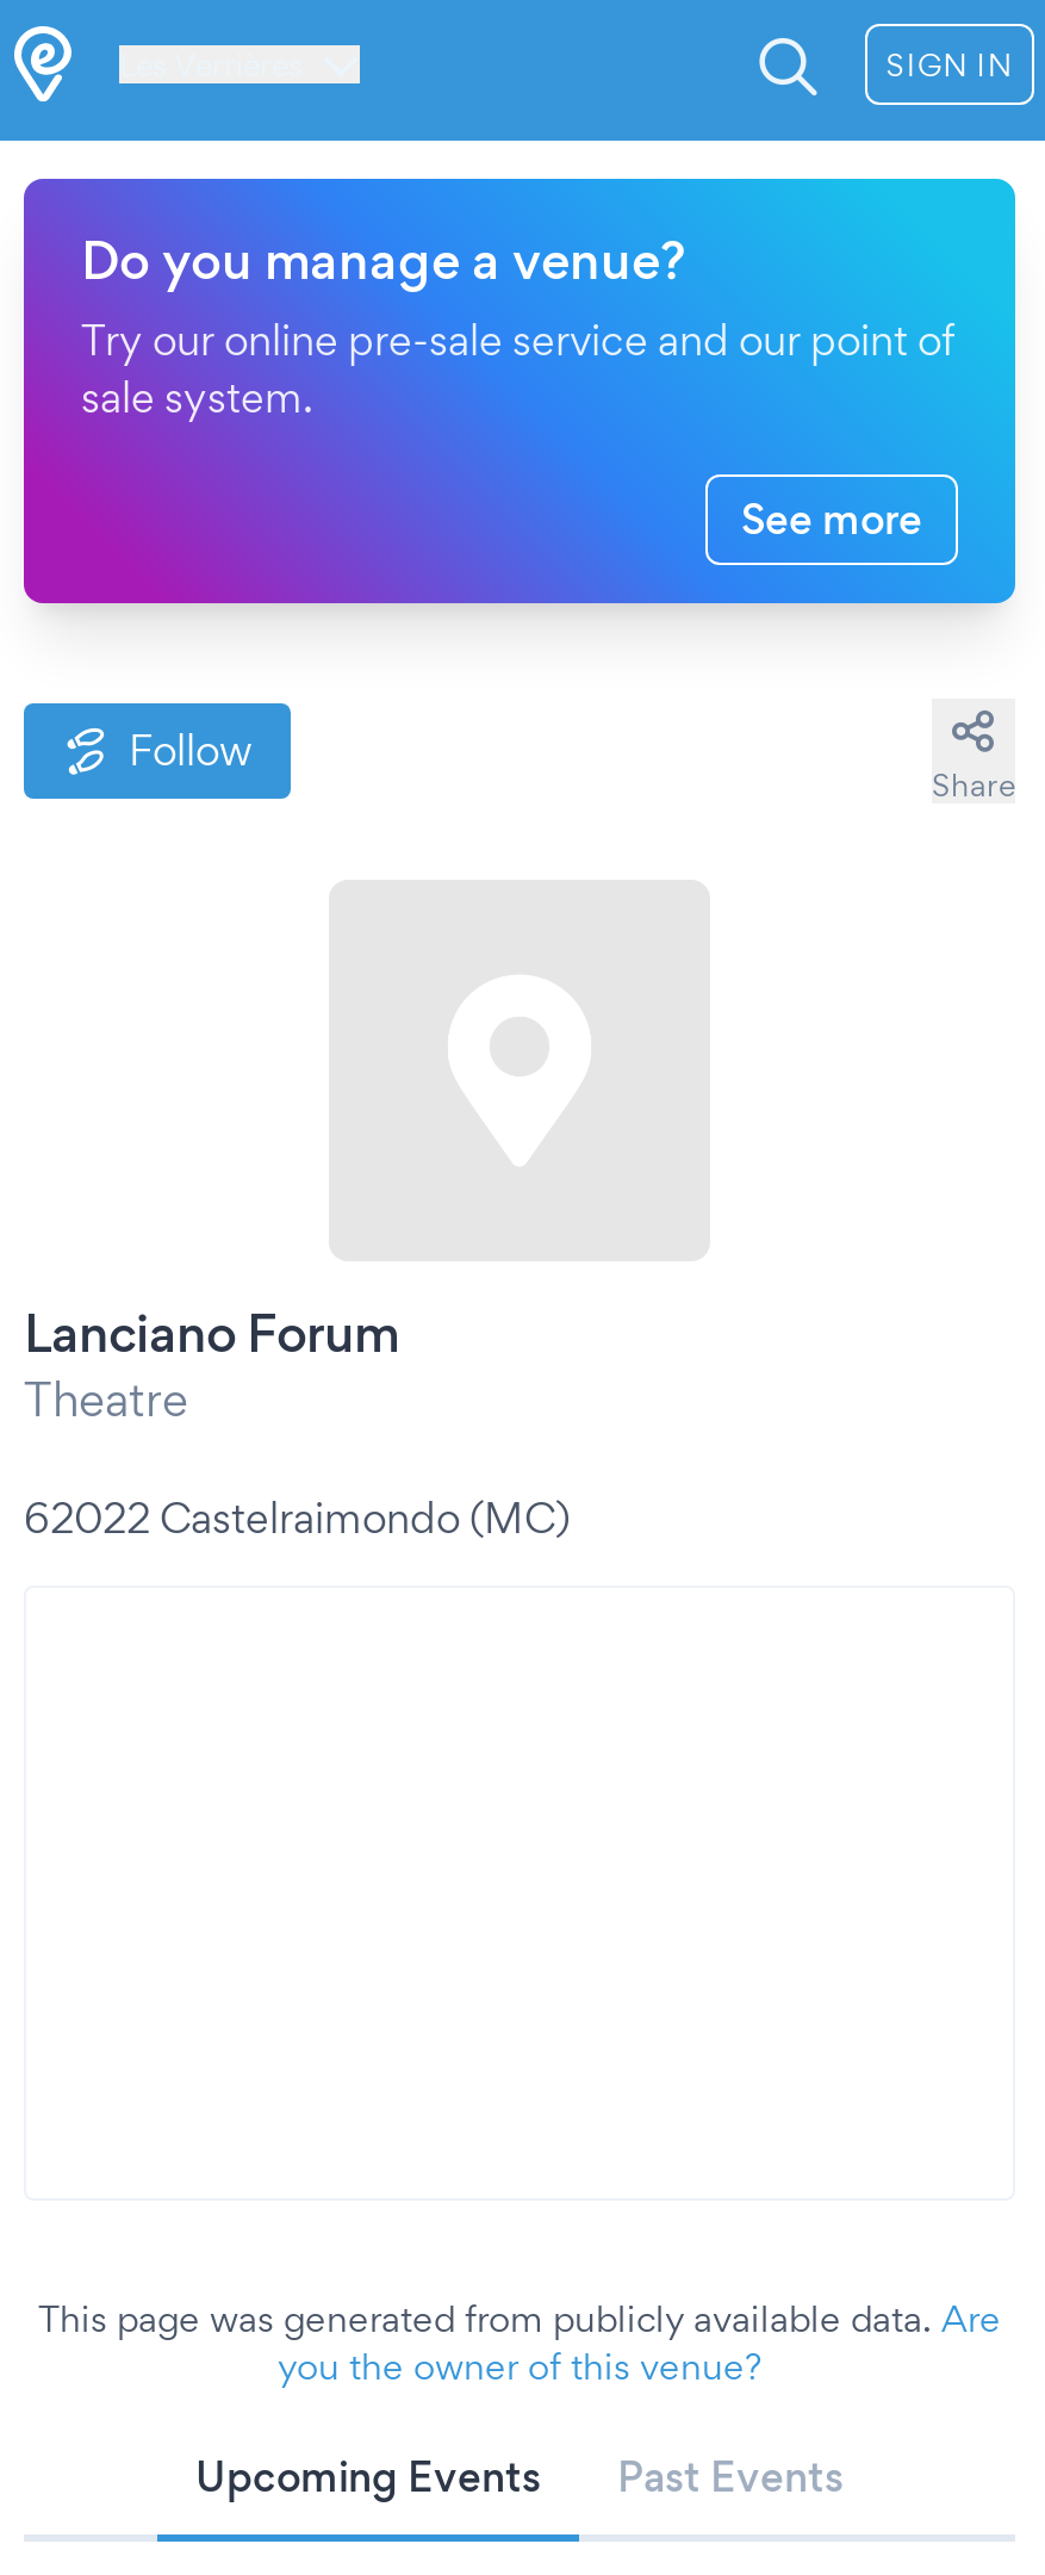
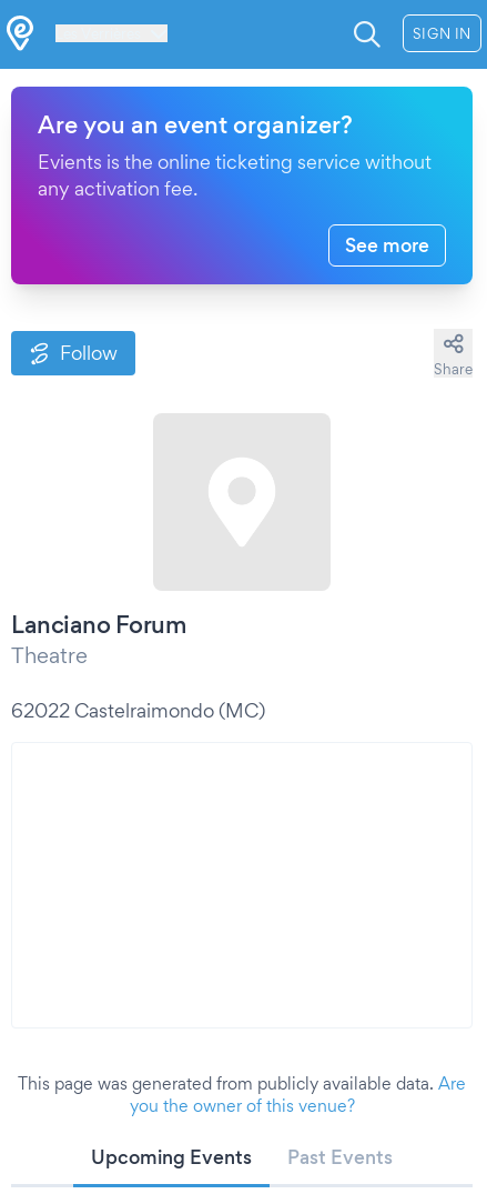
[81,229,956,422] Do you manage a venue? | Try our online pre-sale service and our point of | sale system. -> [38,110,432,200] Are you an event organizer? | Evients is the online ticketing service without | any activation fee.

